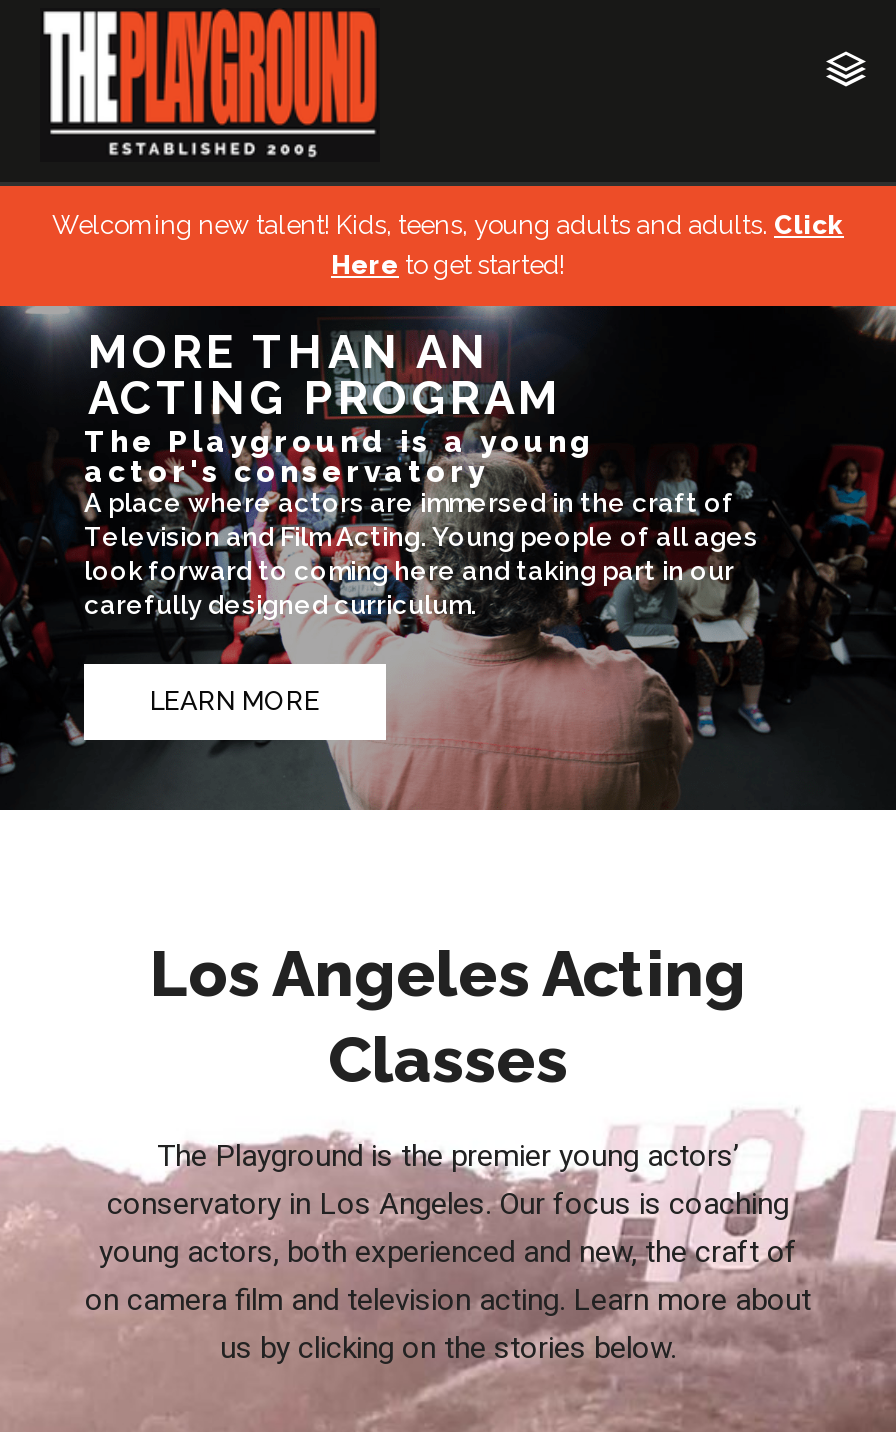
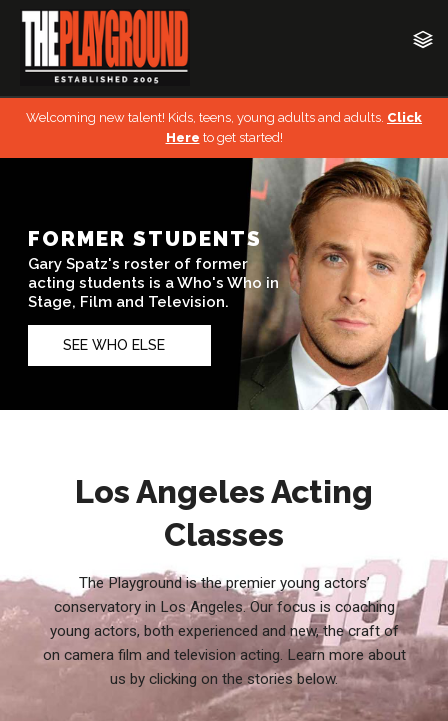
[6,304,890,812] [image] -> [3,157,445,411] [image]

